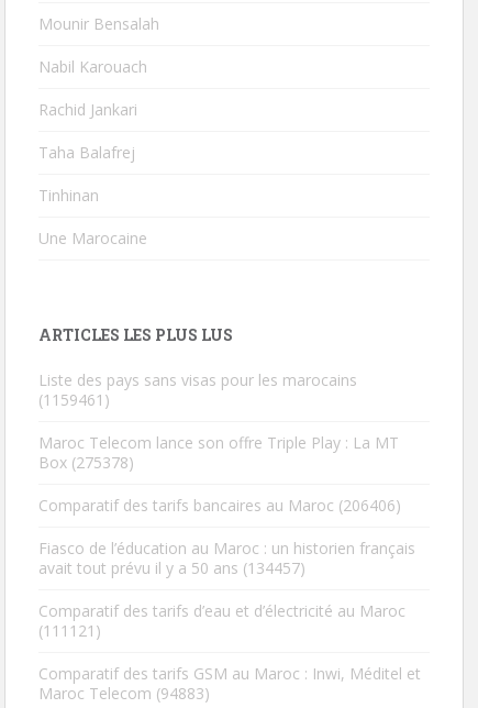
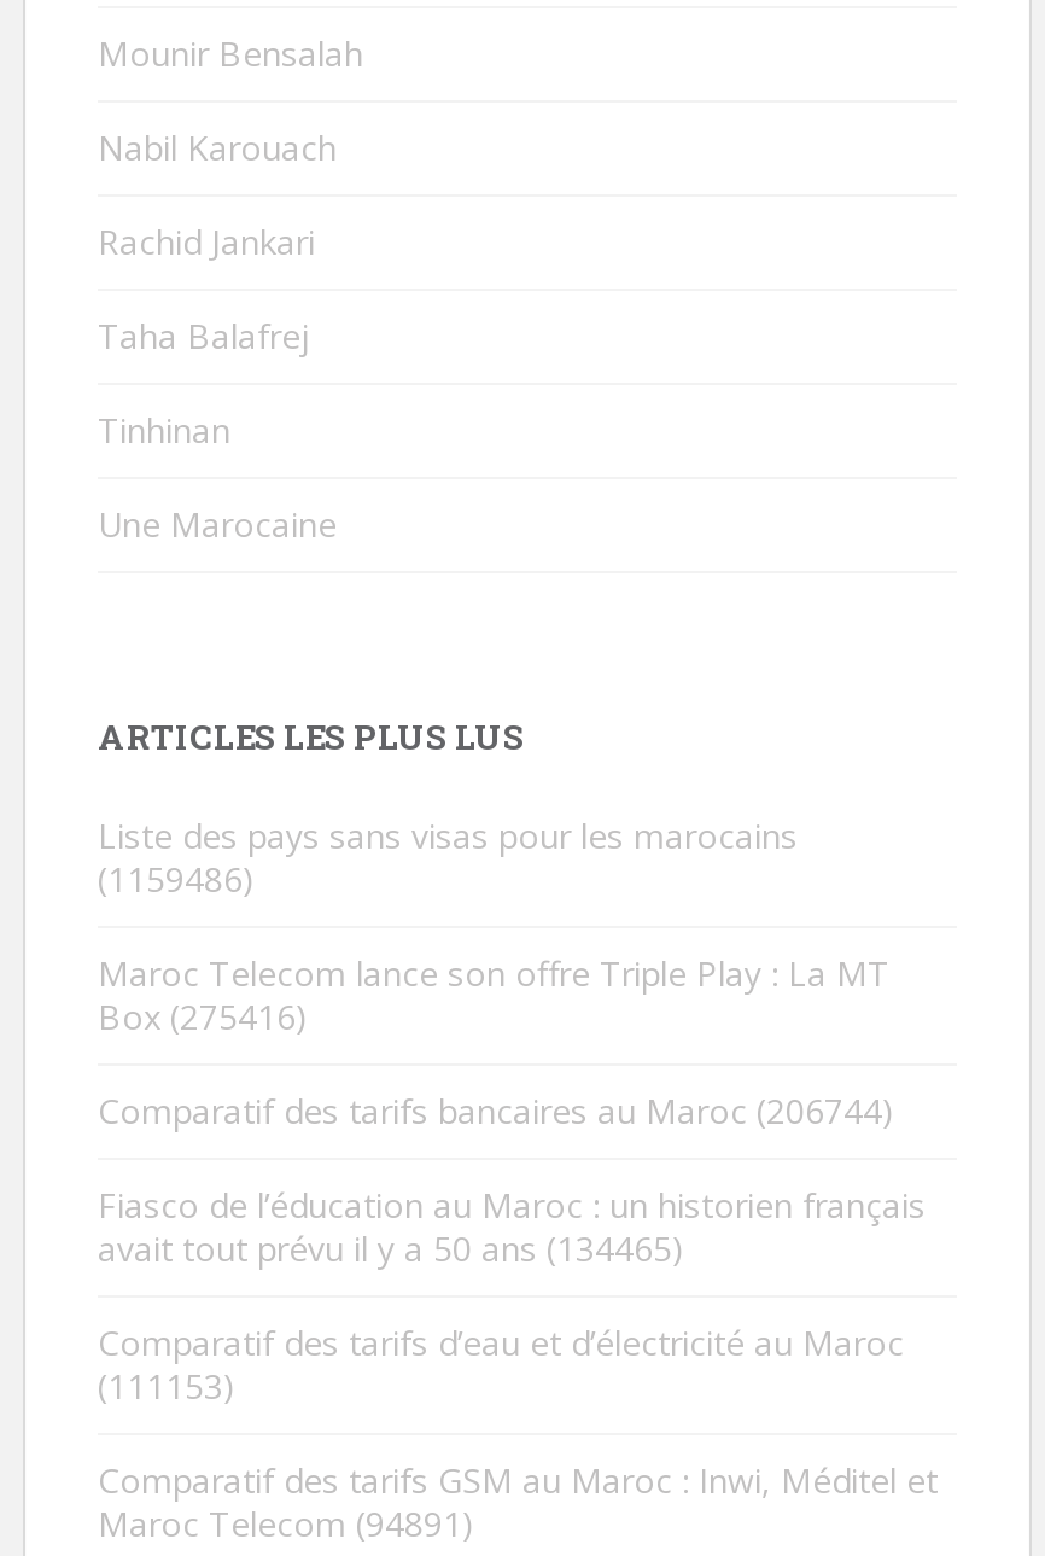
[38,390,110,410] (1159461) -> [98,857,255,902] (1159486)
[38,452,134,473] Box (275378) -> [98,994,308,1040] Box (275416)
[38,495,401,516] Comparatif des tarifs bancaires au Maroc (206406) -> [98,1088,894,1134] Comparatif des tarifs bancaires au Maroc (206744)
[38,558,305,579] avait tout prévu il y a 50 ans (134457) -> [98,1226,684,1272] avait tout prévu il y a 50 ans (134465)
[38,620,101,641] (111121) -> [98,1364,235,1409] (111153)
[38,683,210,704] Maroc Telecom (94883) -> [98,1501,474,1547] Maroc Telecom (94891)

